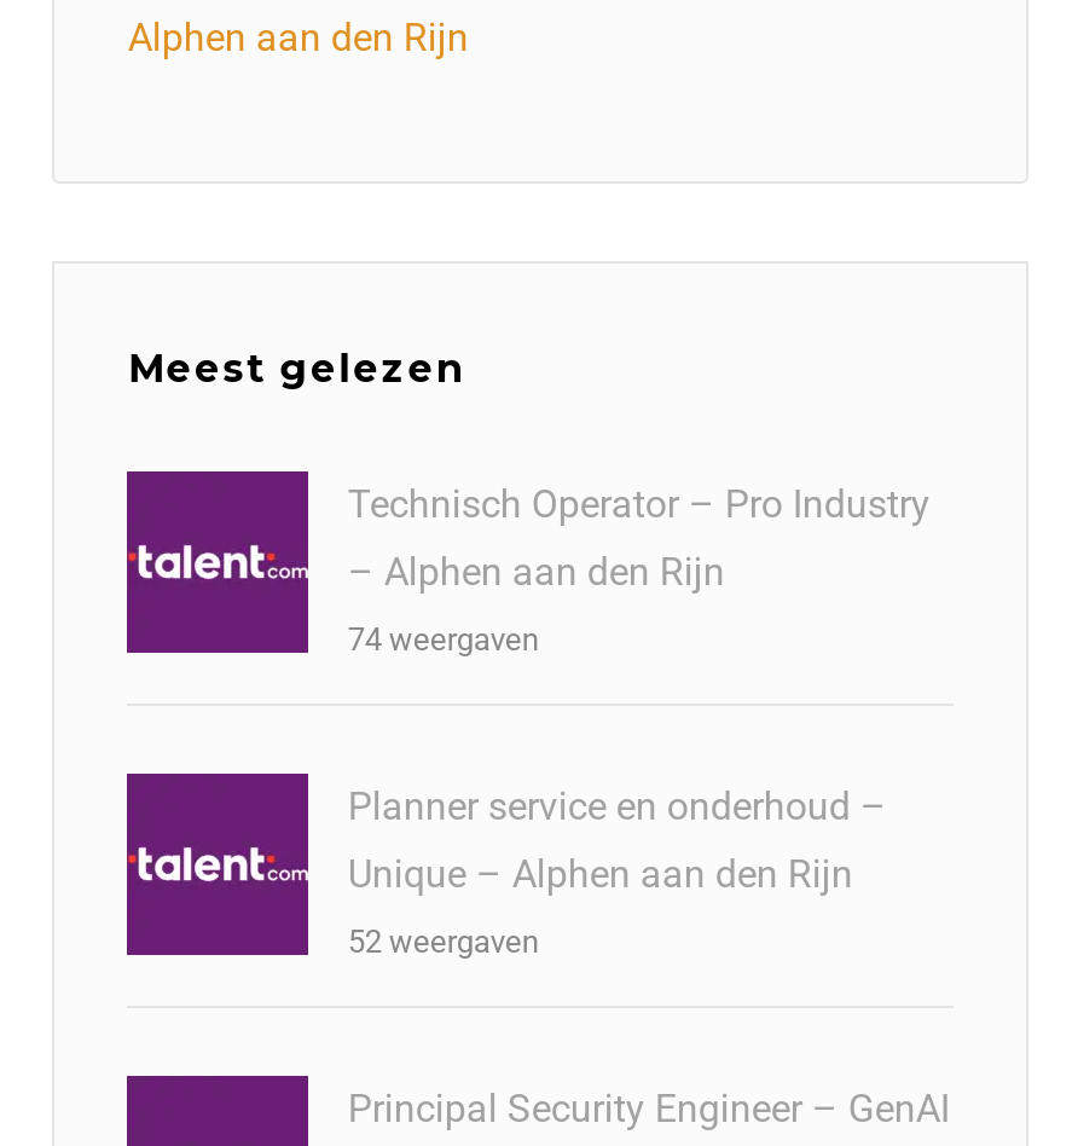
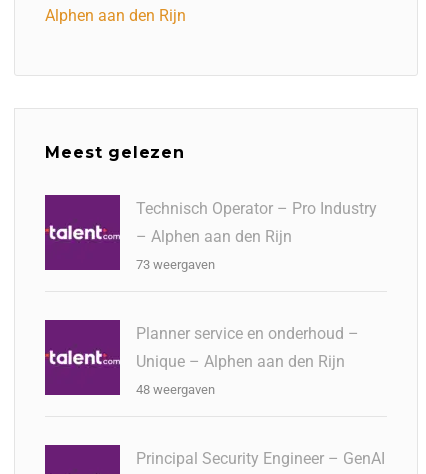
[348,621,539,658] 74 weergaven -> [136,257,215,272] 73 weergaven
[348,924,539,960] 52 weergaven -> [136,382,215,397] 48 weergaven

